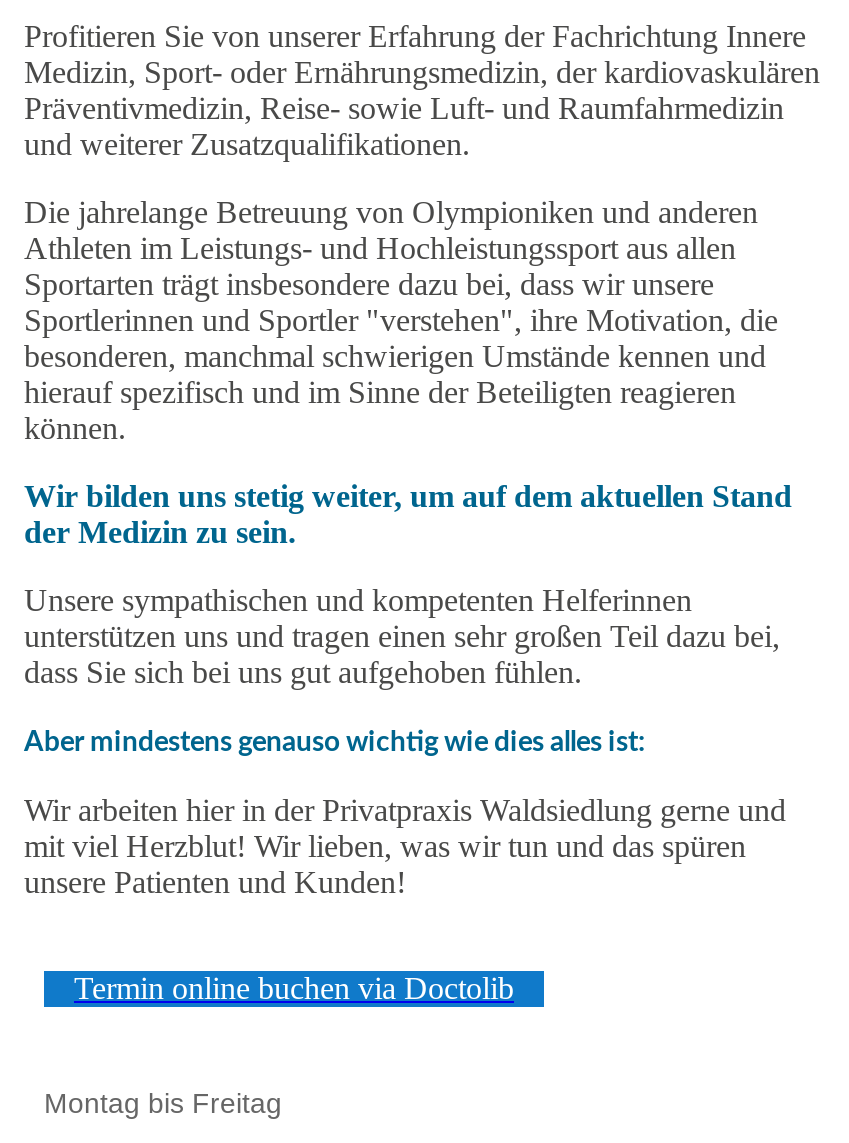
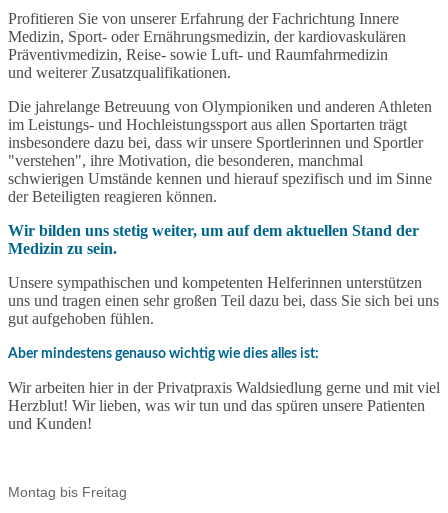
[24,794,786,1006] Wir arbeiten hier in der Privatpraxis Waldsiedlung gerne und | mit viel Herzblut! Wir lieben, was wir tun und das spüren | unsere Patienten und Kunden! | Termin online buchen via Doctolib -> [8,379,440,432] Wir arbeiten hier in der Privatpraxis Waldsiedlung gerne und mit viel | Herzblut! Wir lieben, was wir tun und das spüren unsere Patienten | und Kunden!

